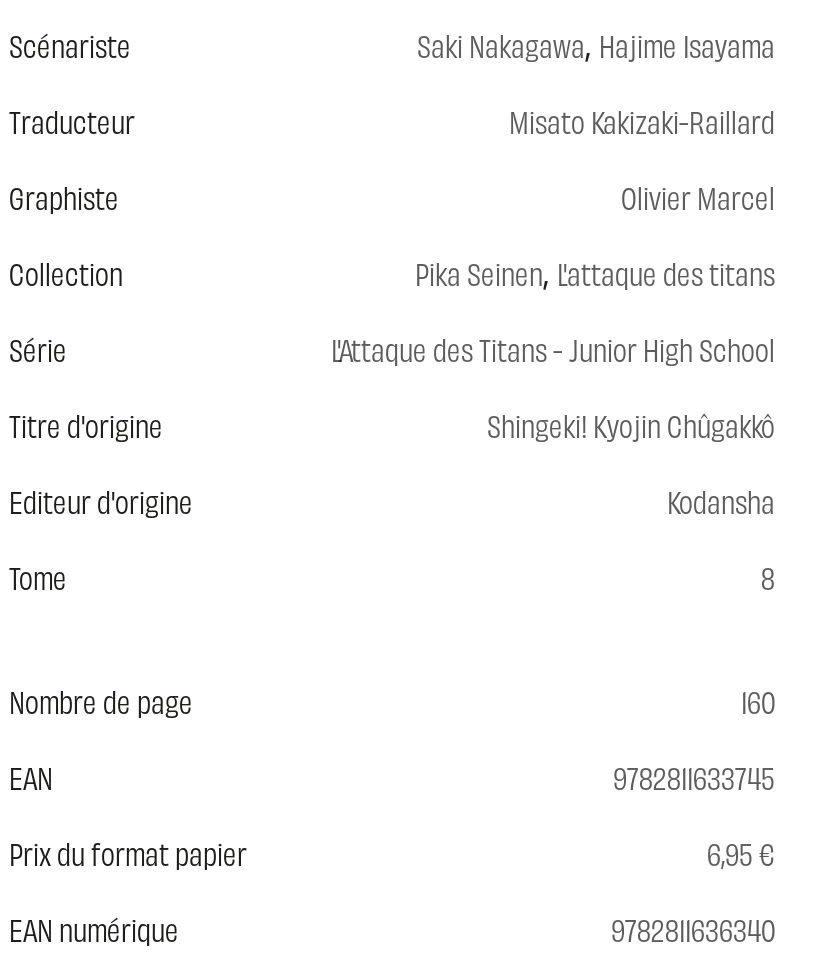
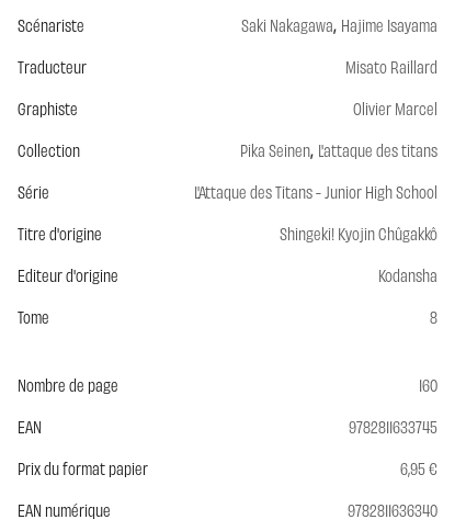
[509,103,775,141] Misato Kakizaki-Raillard -> [345,56,437,77] Misato Raillard

